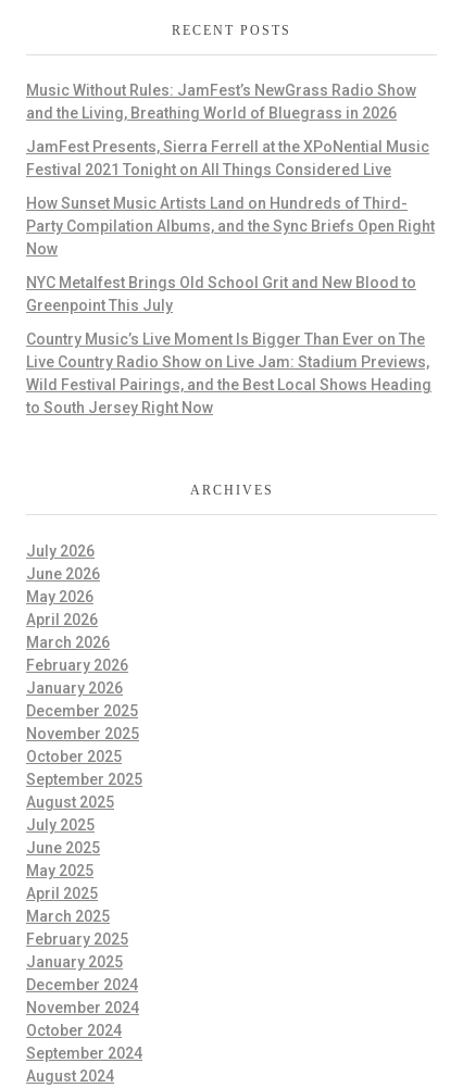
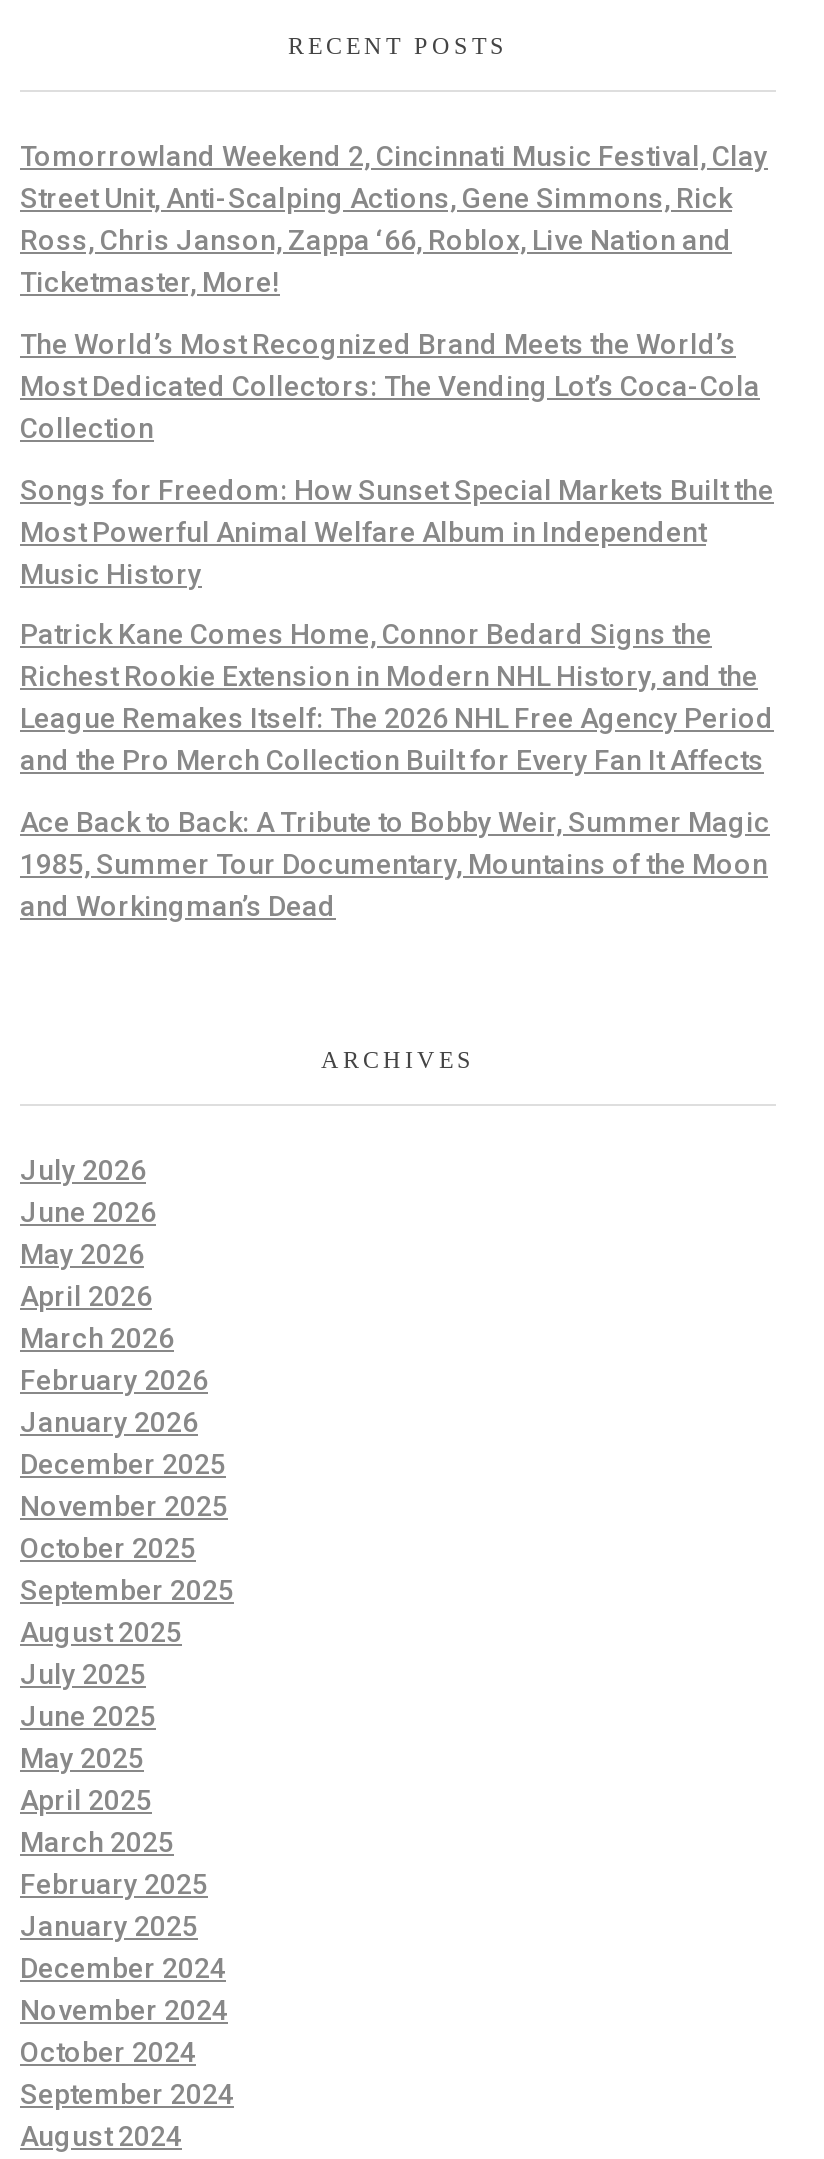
[26,82,416,122] Music Without Rules: JamFest’s NewGrass Radio Show | and the Living, Breathing World of Bluegrass in 2026 -> [20,140,768,298] Tomorrowland Weekend 2, Cincinnati Music Festival, Clay | Street Unit, Anti-Scalping Actions, Gene Simmons, Rick | Ross, Chris Janson, Zappa ‘66, Roblox, Live Nation and | Ticketmaster, More!
[26,138,429,178] JamFest Presents, Sierra Ferrell at the XPoNential Music | Festival 2021 Tonight on All Things Considered Live -> [20,327,760,443] The World’s Most Recognized Brand Meets the World’s | Most Dedicated Collectors: The Vending Lot’s Coca-Cola | Collection
[26,195,435,258] How Sunset Music Artists Land on Hundreds of Third- | Party Compilation Albums, and the Sync Briefs Open Right | Now -> [20,473,774,589] Songs for Freedom: How Sunset Special Markets Built the | Most Powerful Animal Welfare Album in Independent | Music History
[26,274,416,314] NYC Metalfest Brings Old School Grit and New Blood to | Greenpoint This July -> [20,619,774,777] Patrick Kane Comes Home, Connor Bedard Signs the | Richest Rookie Extension in Modern NHL History, and the | League Remakes Itself: The 2026 NHL Free Agency Period | and the Pro Merch Collection Built for Every Fan It Affects
[26,330,431,416] Country Music’s Live Moment Is Bigger Than Ever on The | Live Country Radio Show on Live Jam: Stadium Previews, | Wild Festival Pairings, and the Best Local Shows Heading | to South Jersey Right Now -> [20,806,770,922] Ace Back to Back: A Tribute to Bobby Weir, Summer Magic | 1985, Summer Tour Documentary, Mountains of the Moon | and Workingman’s Dead

